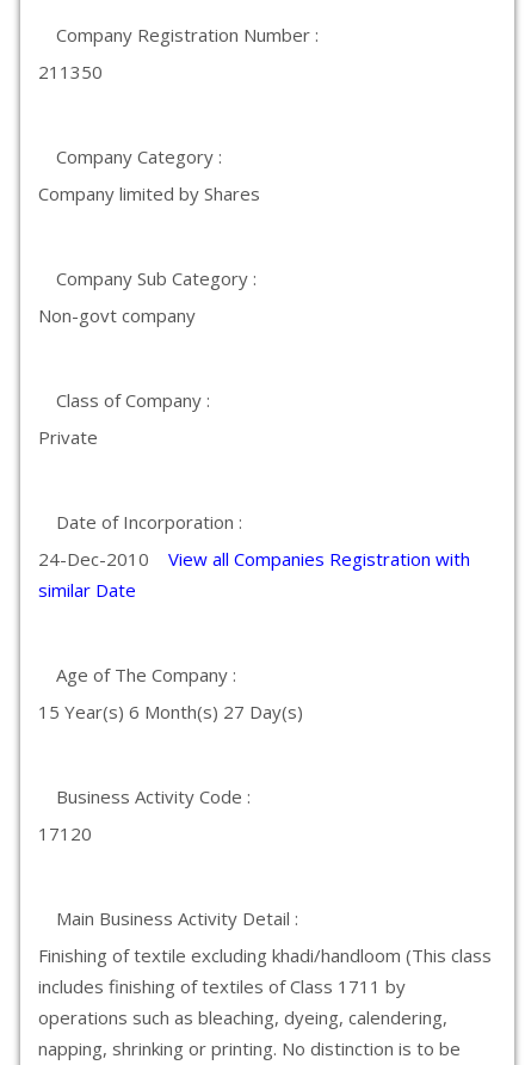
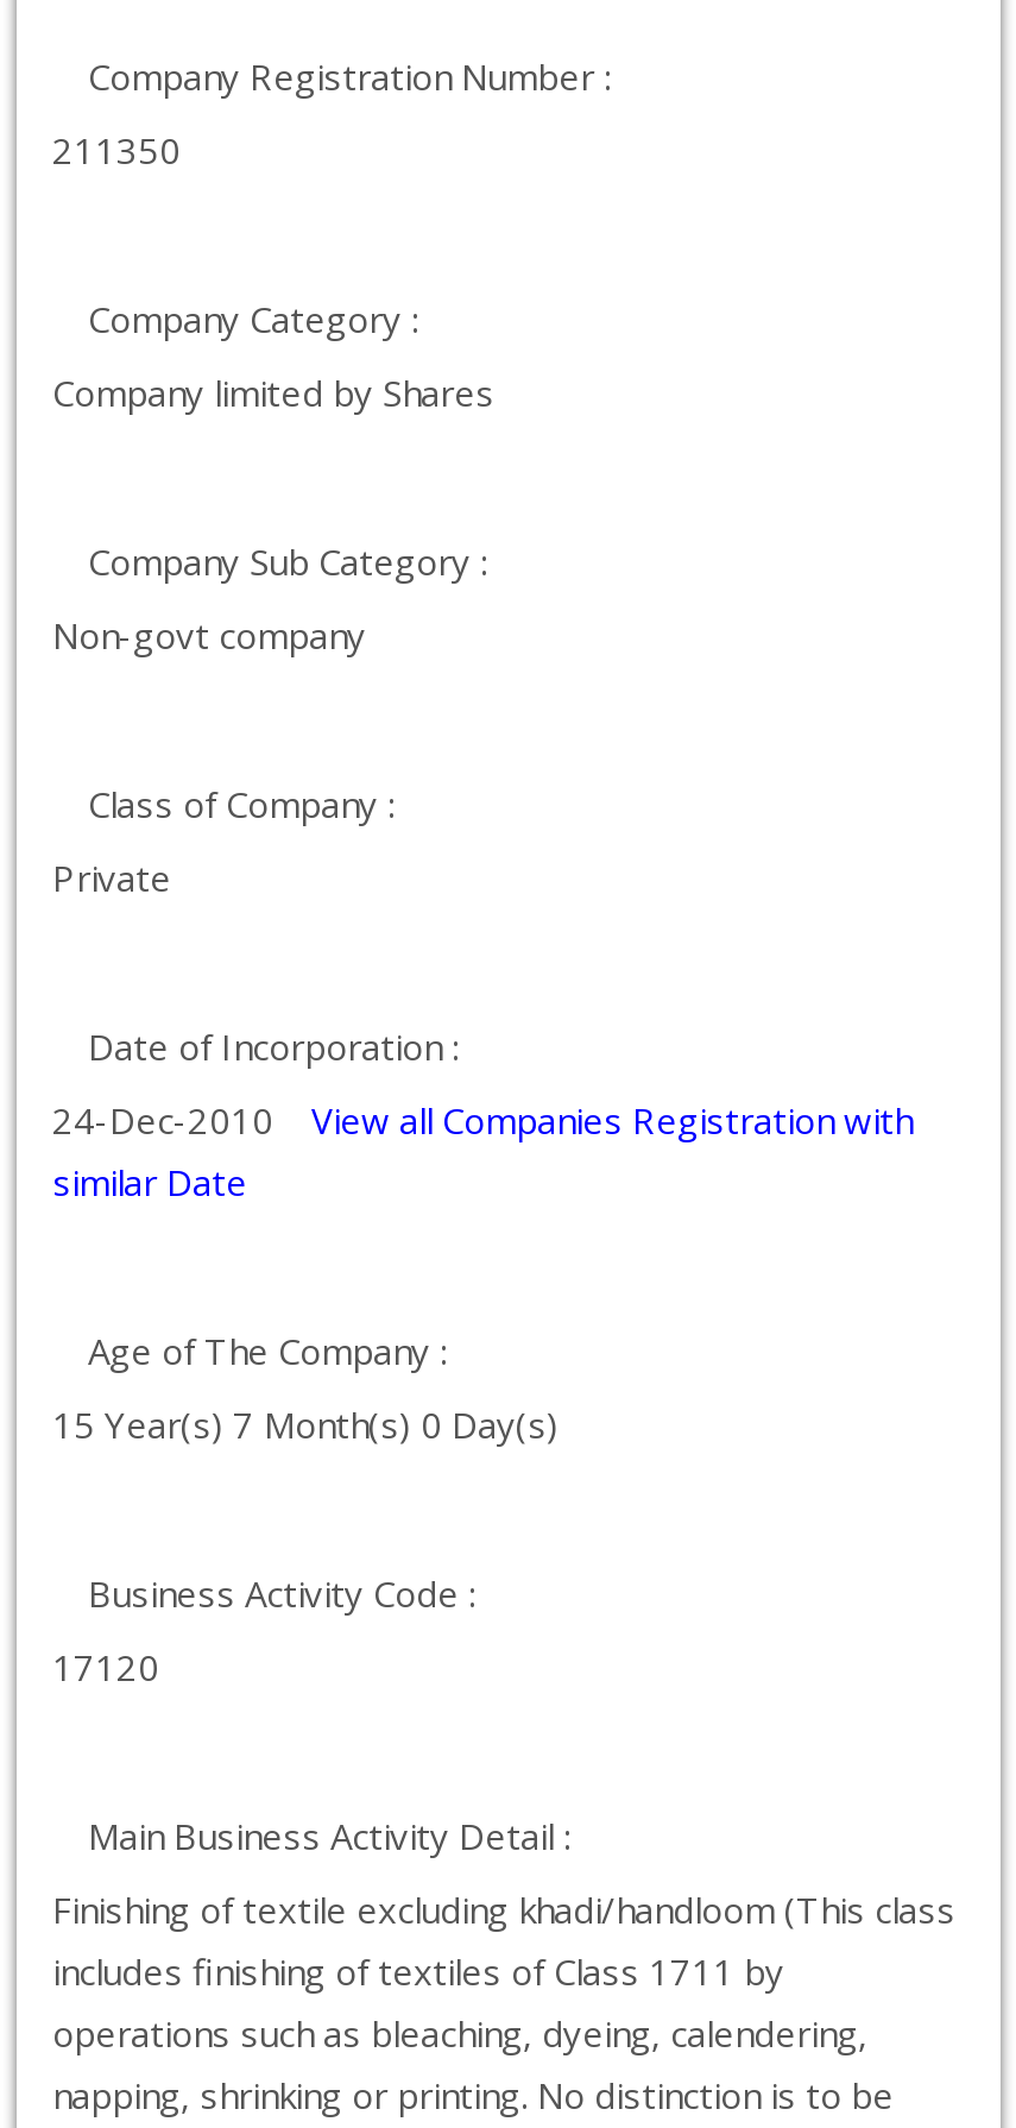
[38,700,303,724] 15 Year(s) 6 Month(s) 27 Day(s) -> [52,1400,559,1448] 15 Year(s) 7 Month(s) 0 Day(s)

